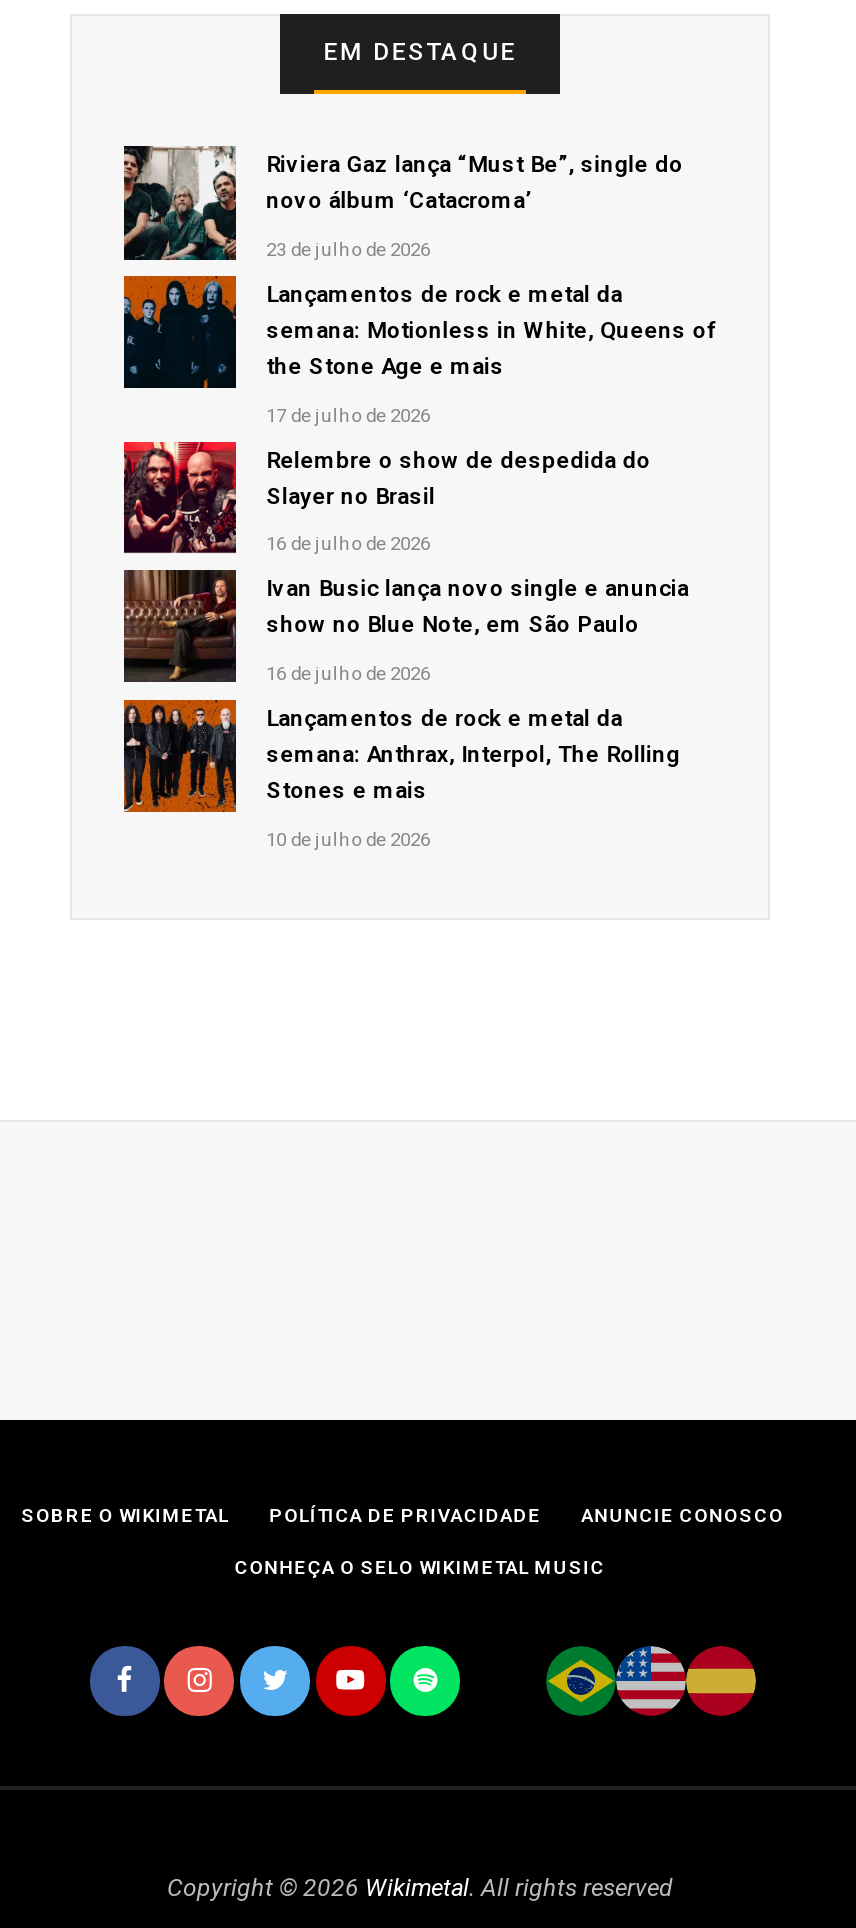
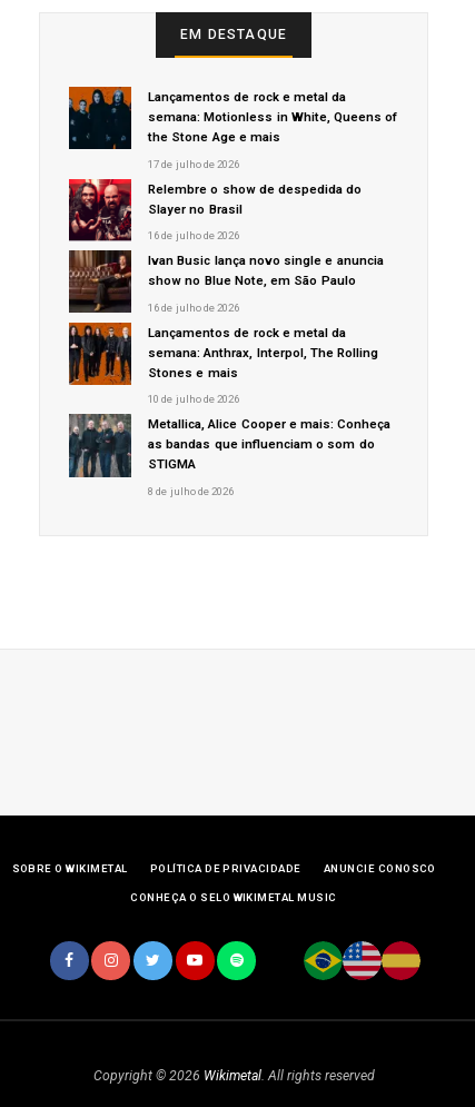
[122,143,683,261] [image] | Riviera Gaz lança “Must Be”, single do | novo álbum ‘Catacroma’ | 23 de julho de 2026 -> none
moved [120,280,715,849] -> [67,89,397,405]: [image] | Lançamentos de rock e metal da | semana: Motionless in White, Queens of | ... | Stones e mais | 10 de julho de 2026
none -> [68,413,391,497] [image] | Metallica, Alice Cooper e mais: Conheça | as bandas que influenciam o som do | STIGMA | 8 de julho de 2026

